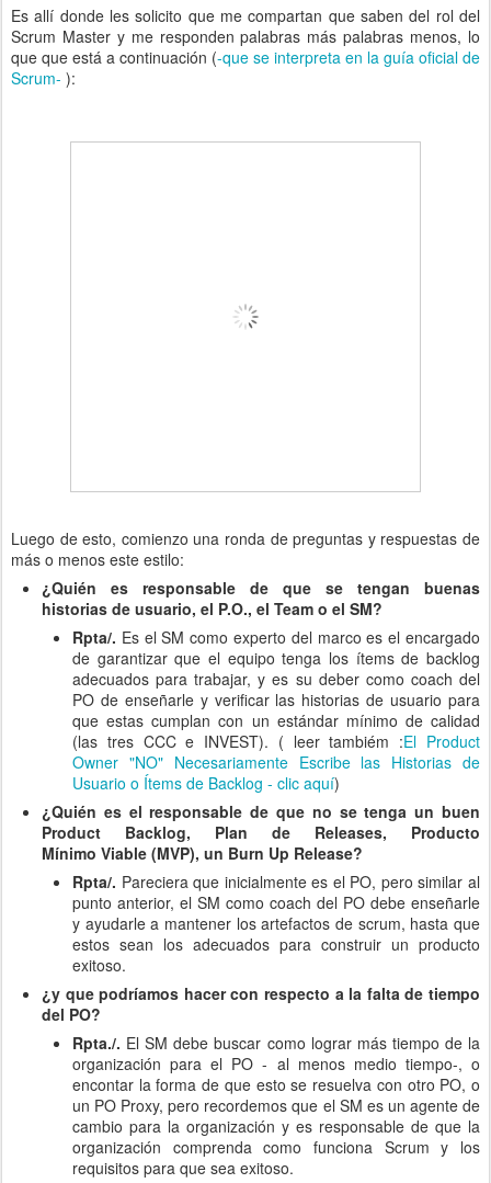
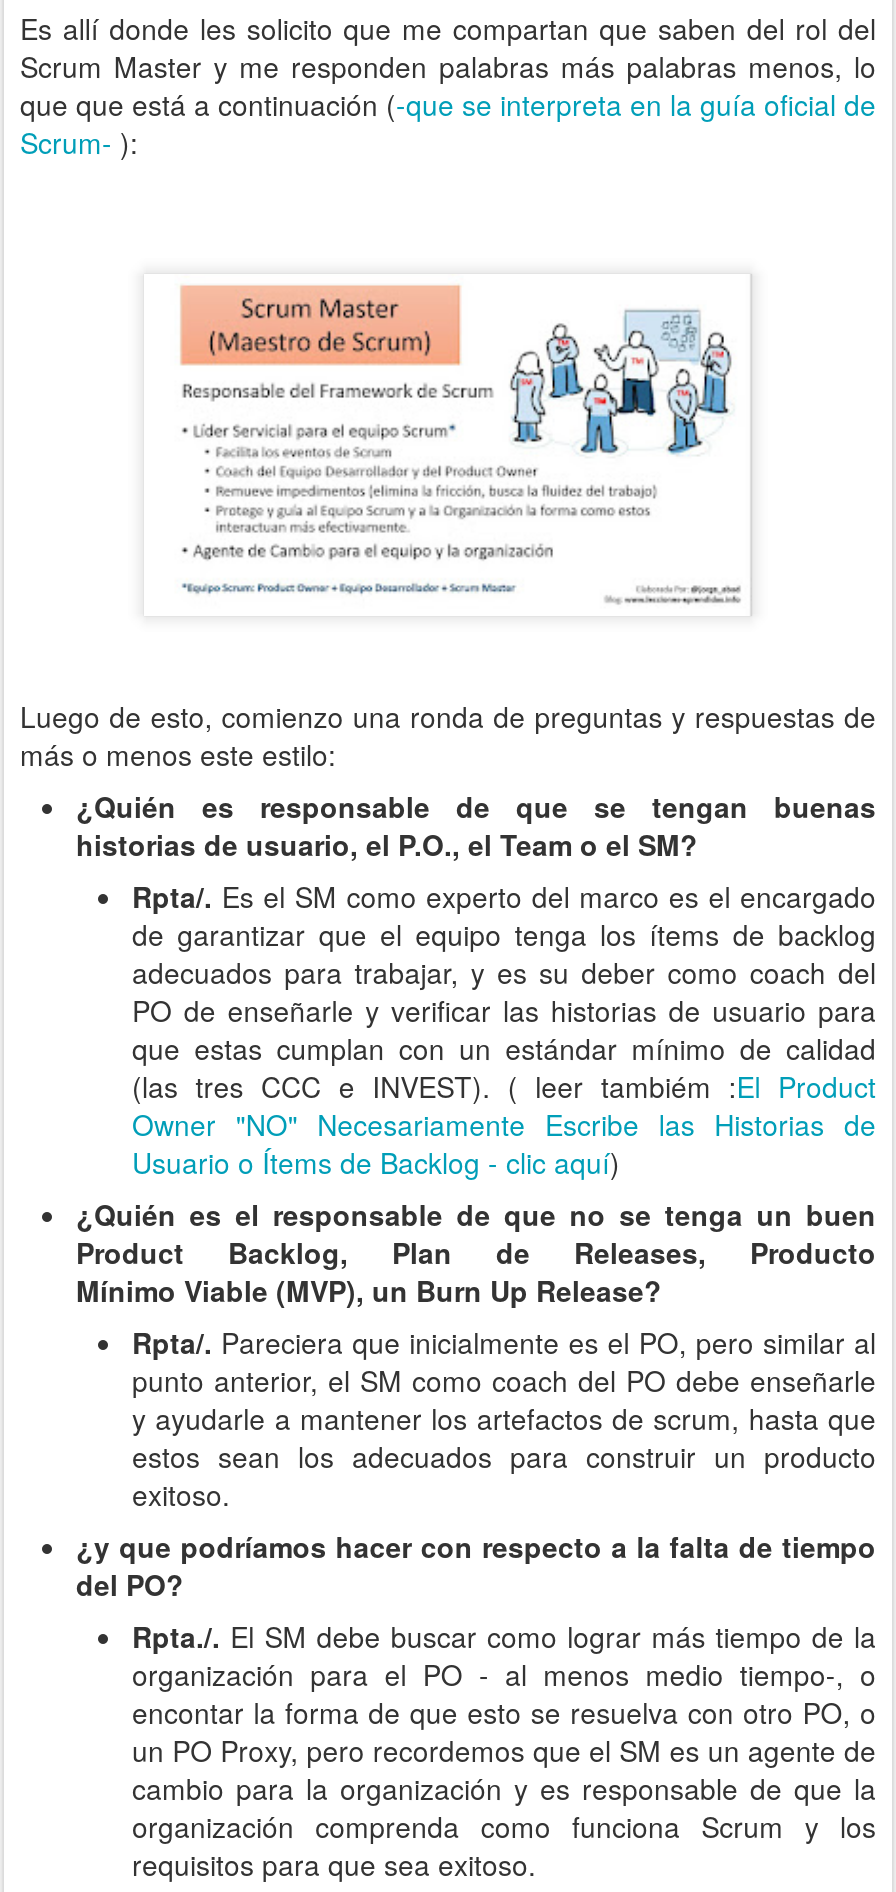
none -> [178,272,756,618] [image]

